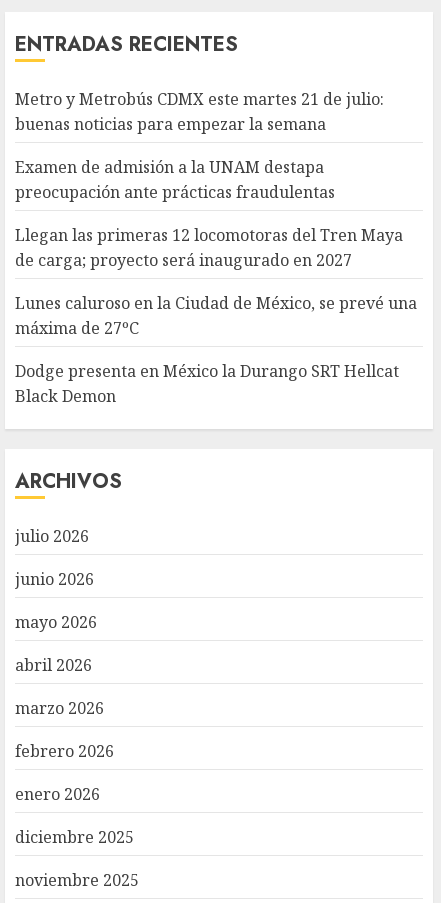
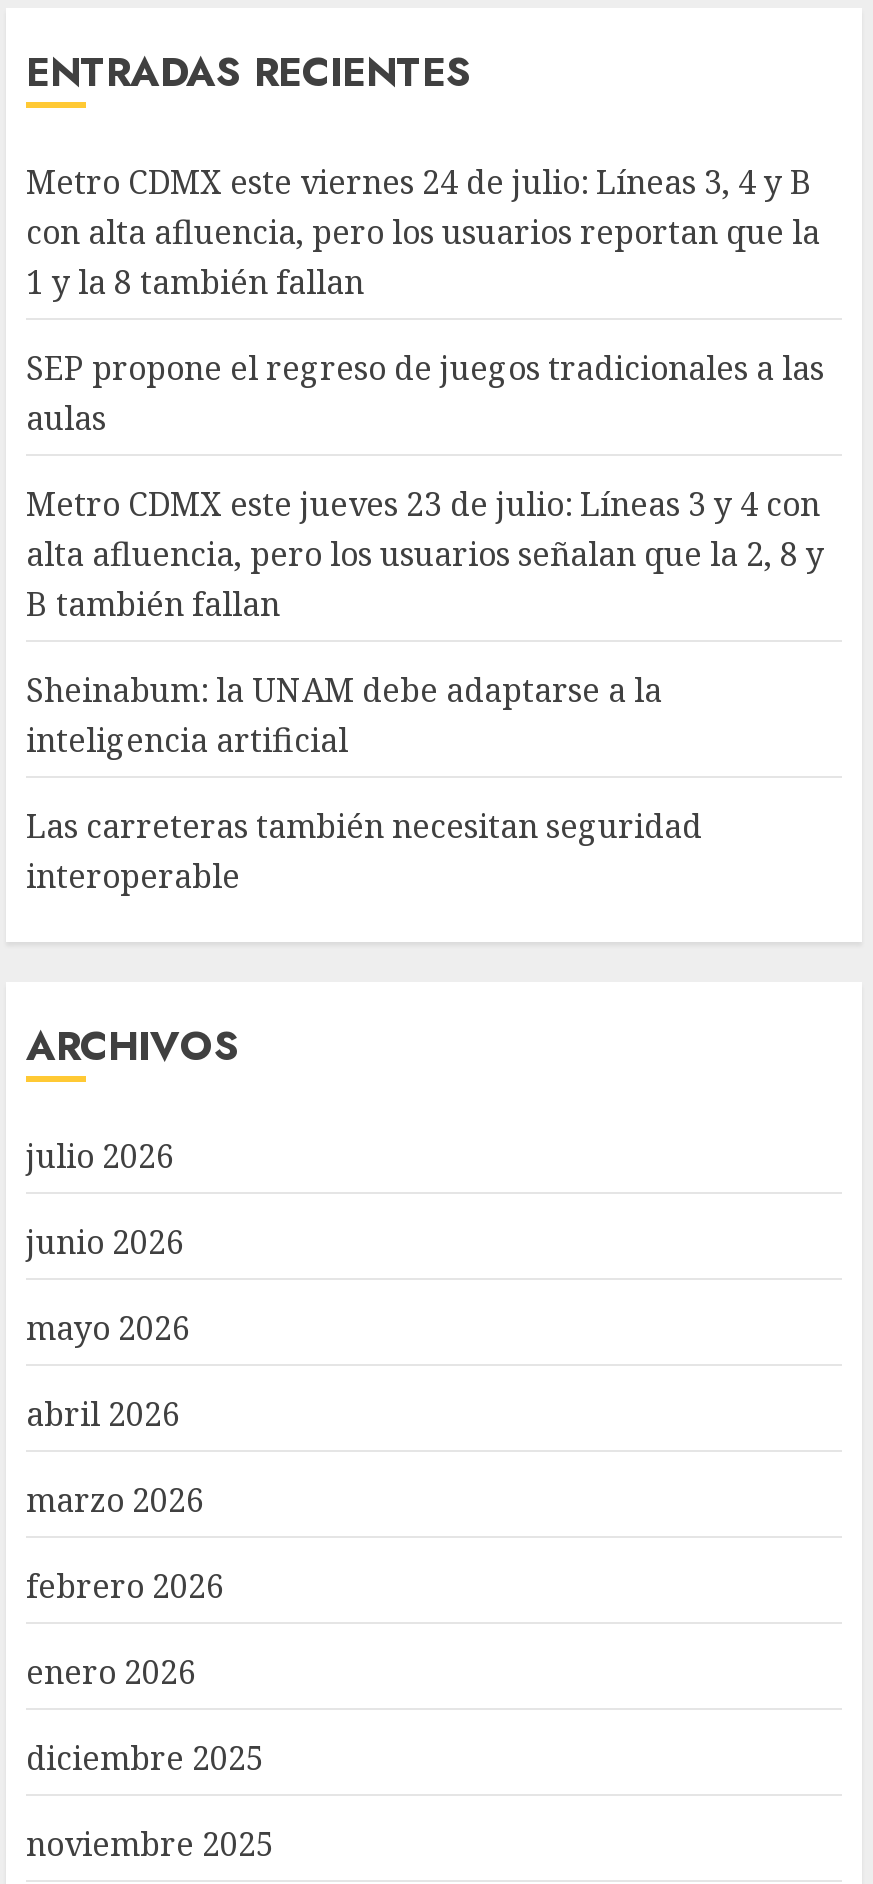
[15,88,384,135] Metro y Metrobús CDMX este martes 21 de julio: | buenas noticias para empezar la semana -> [26,160,820,304] Metro CDMX este viernes 24 de julio: Líneas 3, 4 y B | con alta afluencia, pero los usuarios reportan que la | 1 y la 8 también fallan
[15,156,335,203] Examen de admisión a la UNAM destapa | preocupación ante prácticas fraudulentas -> [26,346,824,440] SEP propone el regreso de juegos tradicionales a las | aulas
[15,224,403,271] Llegan las primeras 12 locomotoras del Tren Maya | de carga; proyecto será inaugurado en 2027 -> [26,482,824,626] Metro CDMX este jueves 23 de julio: Líneas 3 y 4 con | alta afluencia, pero los usuarios señalan que la 2, 8 y | B también fallan
[15,292,417,339] Lunes caluroso en la Ciudad de México, se prevé una | máxima de 27ºC -> [26,668,662,762] Sheinabum: la UNAM debe adaptarse a la | inteligencia artificial
[15,360,399,407] Dodge presenta en México la Durango SRT Hellcat | Black Demon -> [26,804,702,898] Las carreteras también necesitan seguridad | interoperable

